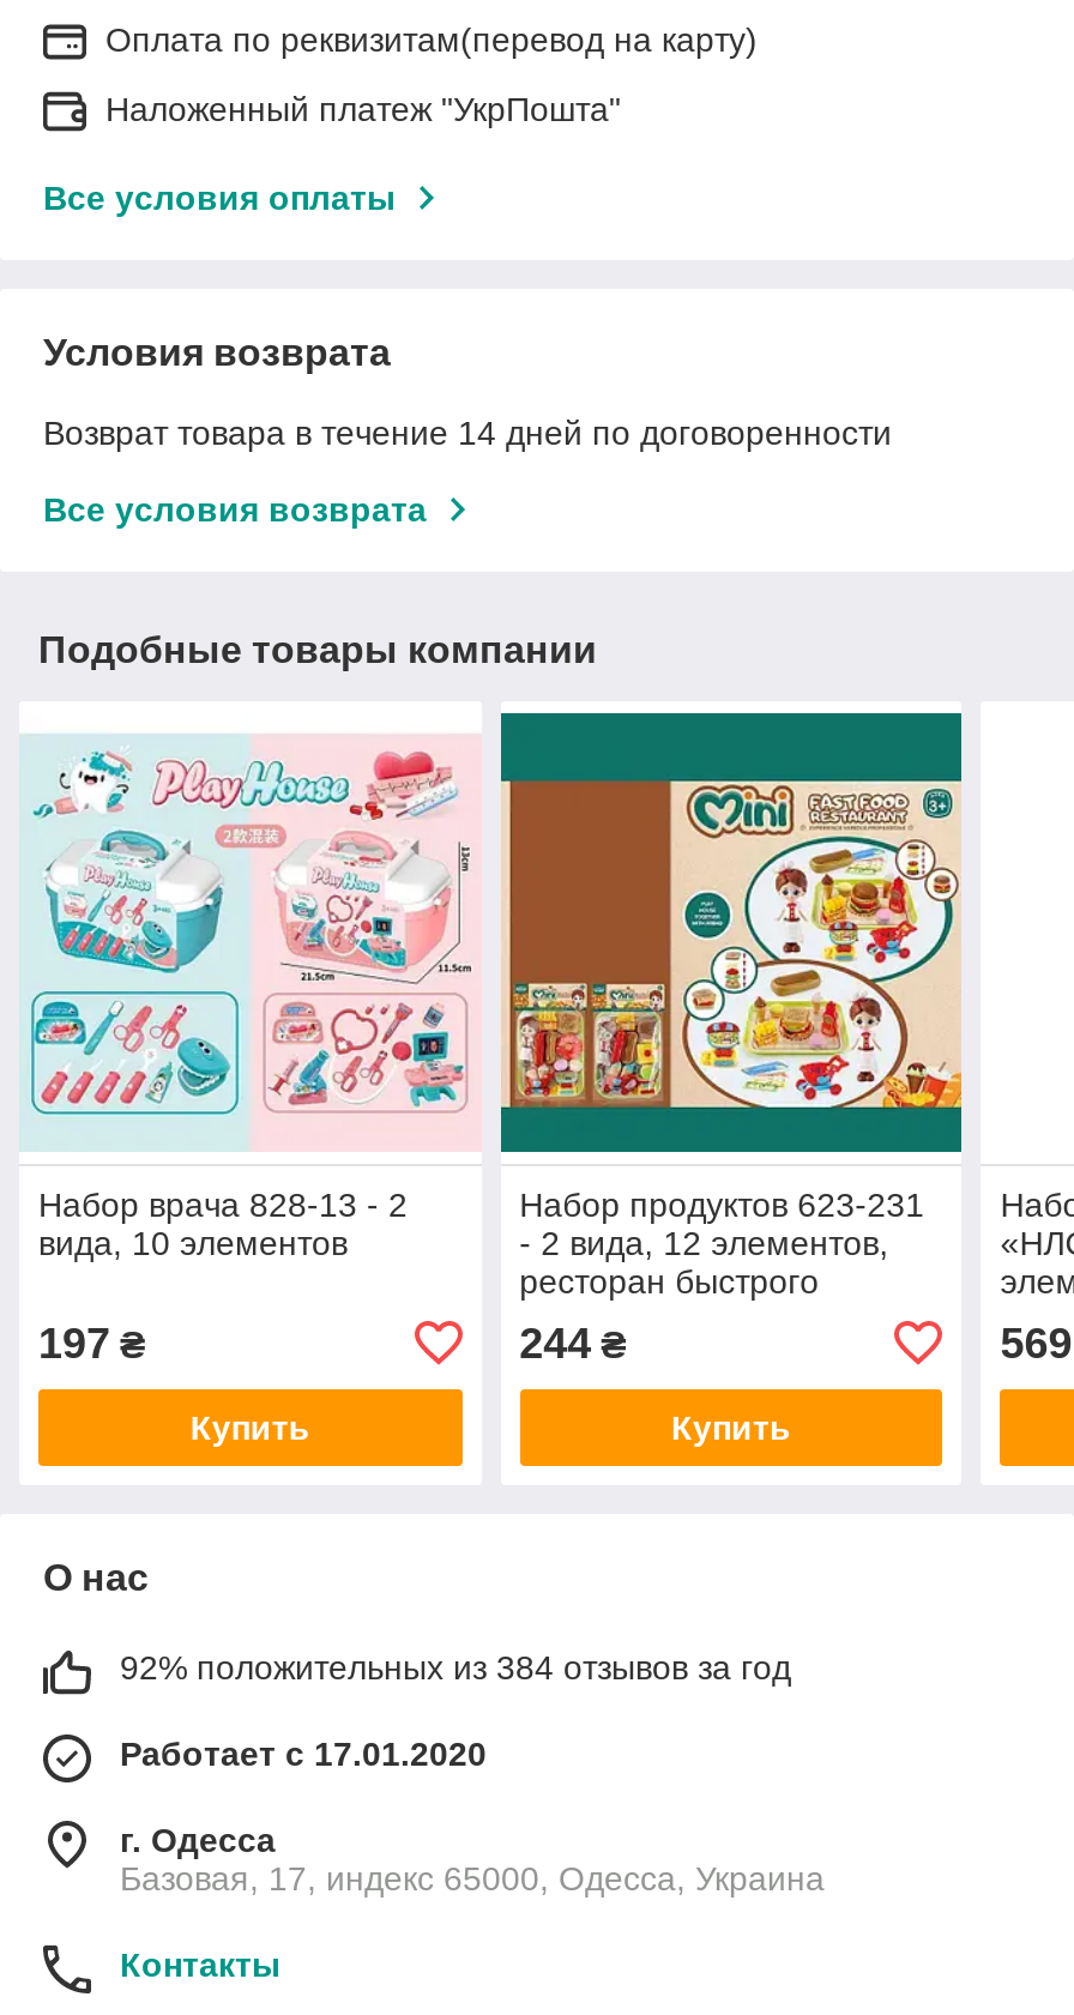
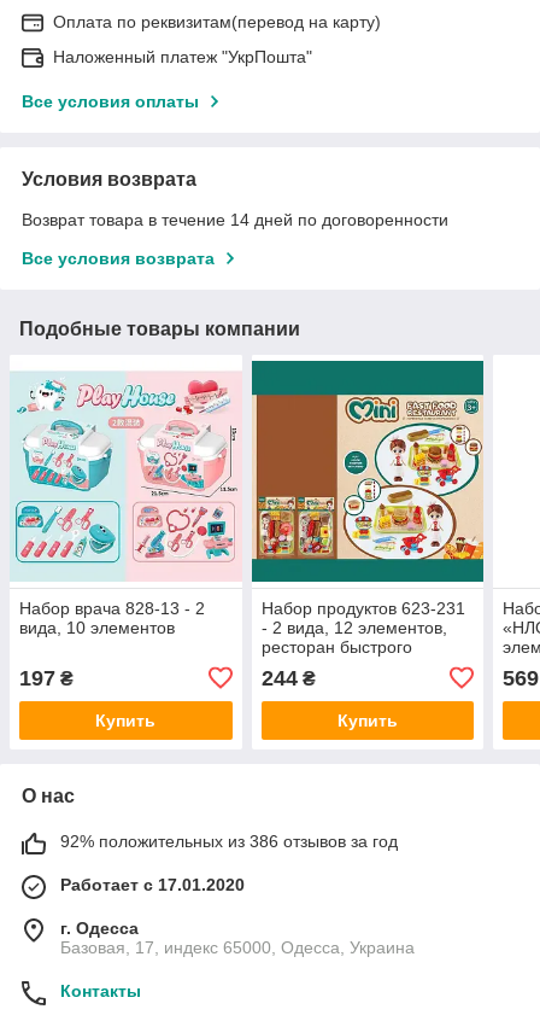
[120,1648,791,1686] 92% положительных из 384 отзывов за год -> [60,831,398,851] 92% положительных из 386 отзывов за год

